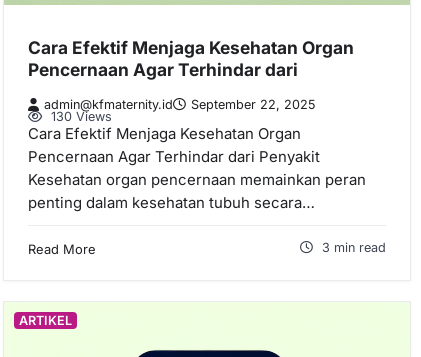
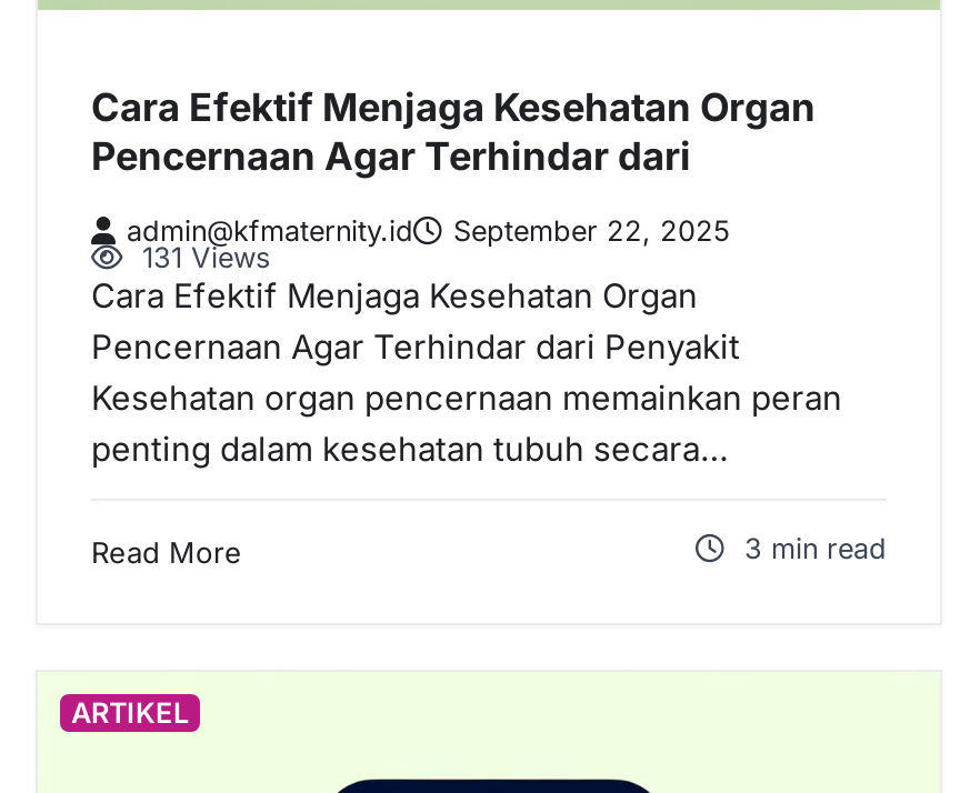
[47,109,112,124] 130 Views -> [133,241,271,275] 131 Views

